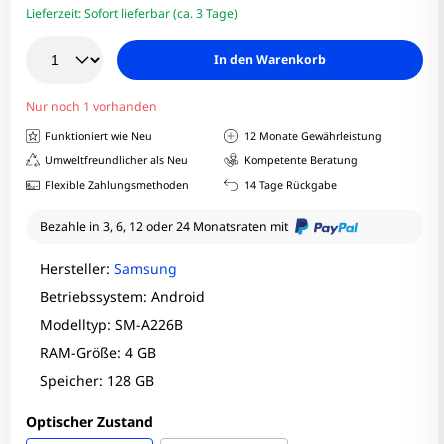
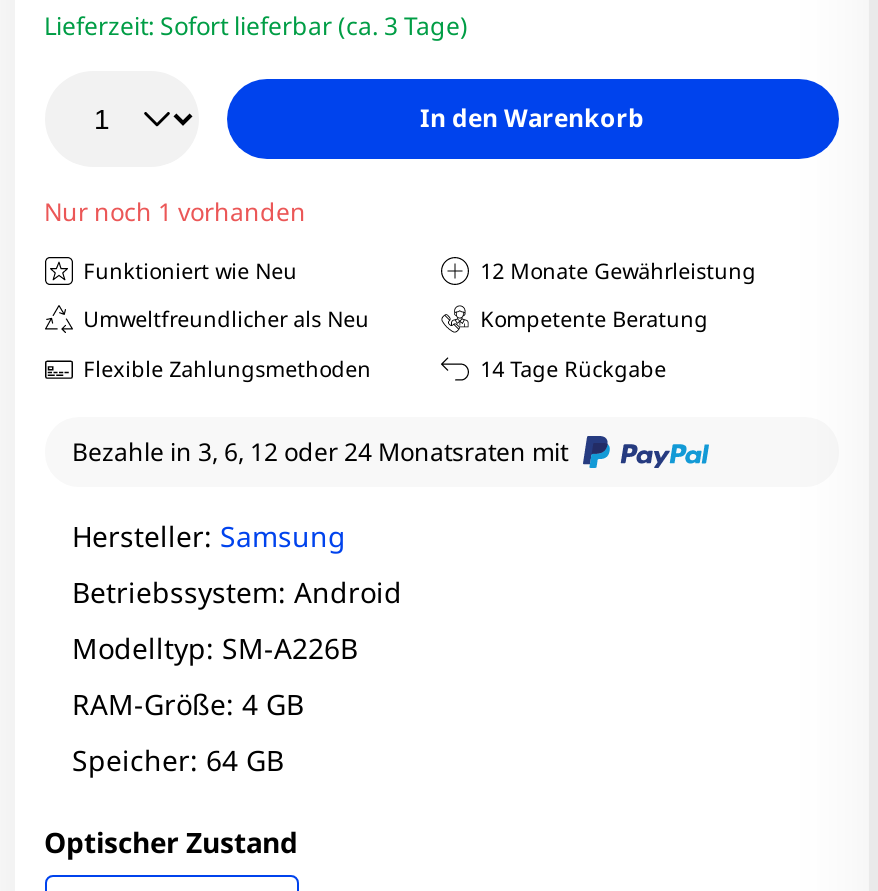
[39,371,153,390] Speicher: 128 GB -> [72,742,284,780] Speicher: 64 GB

